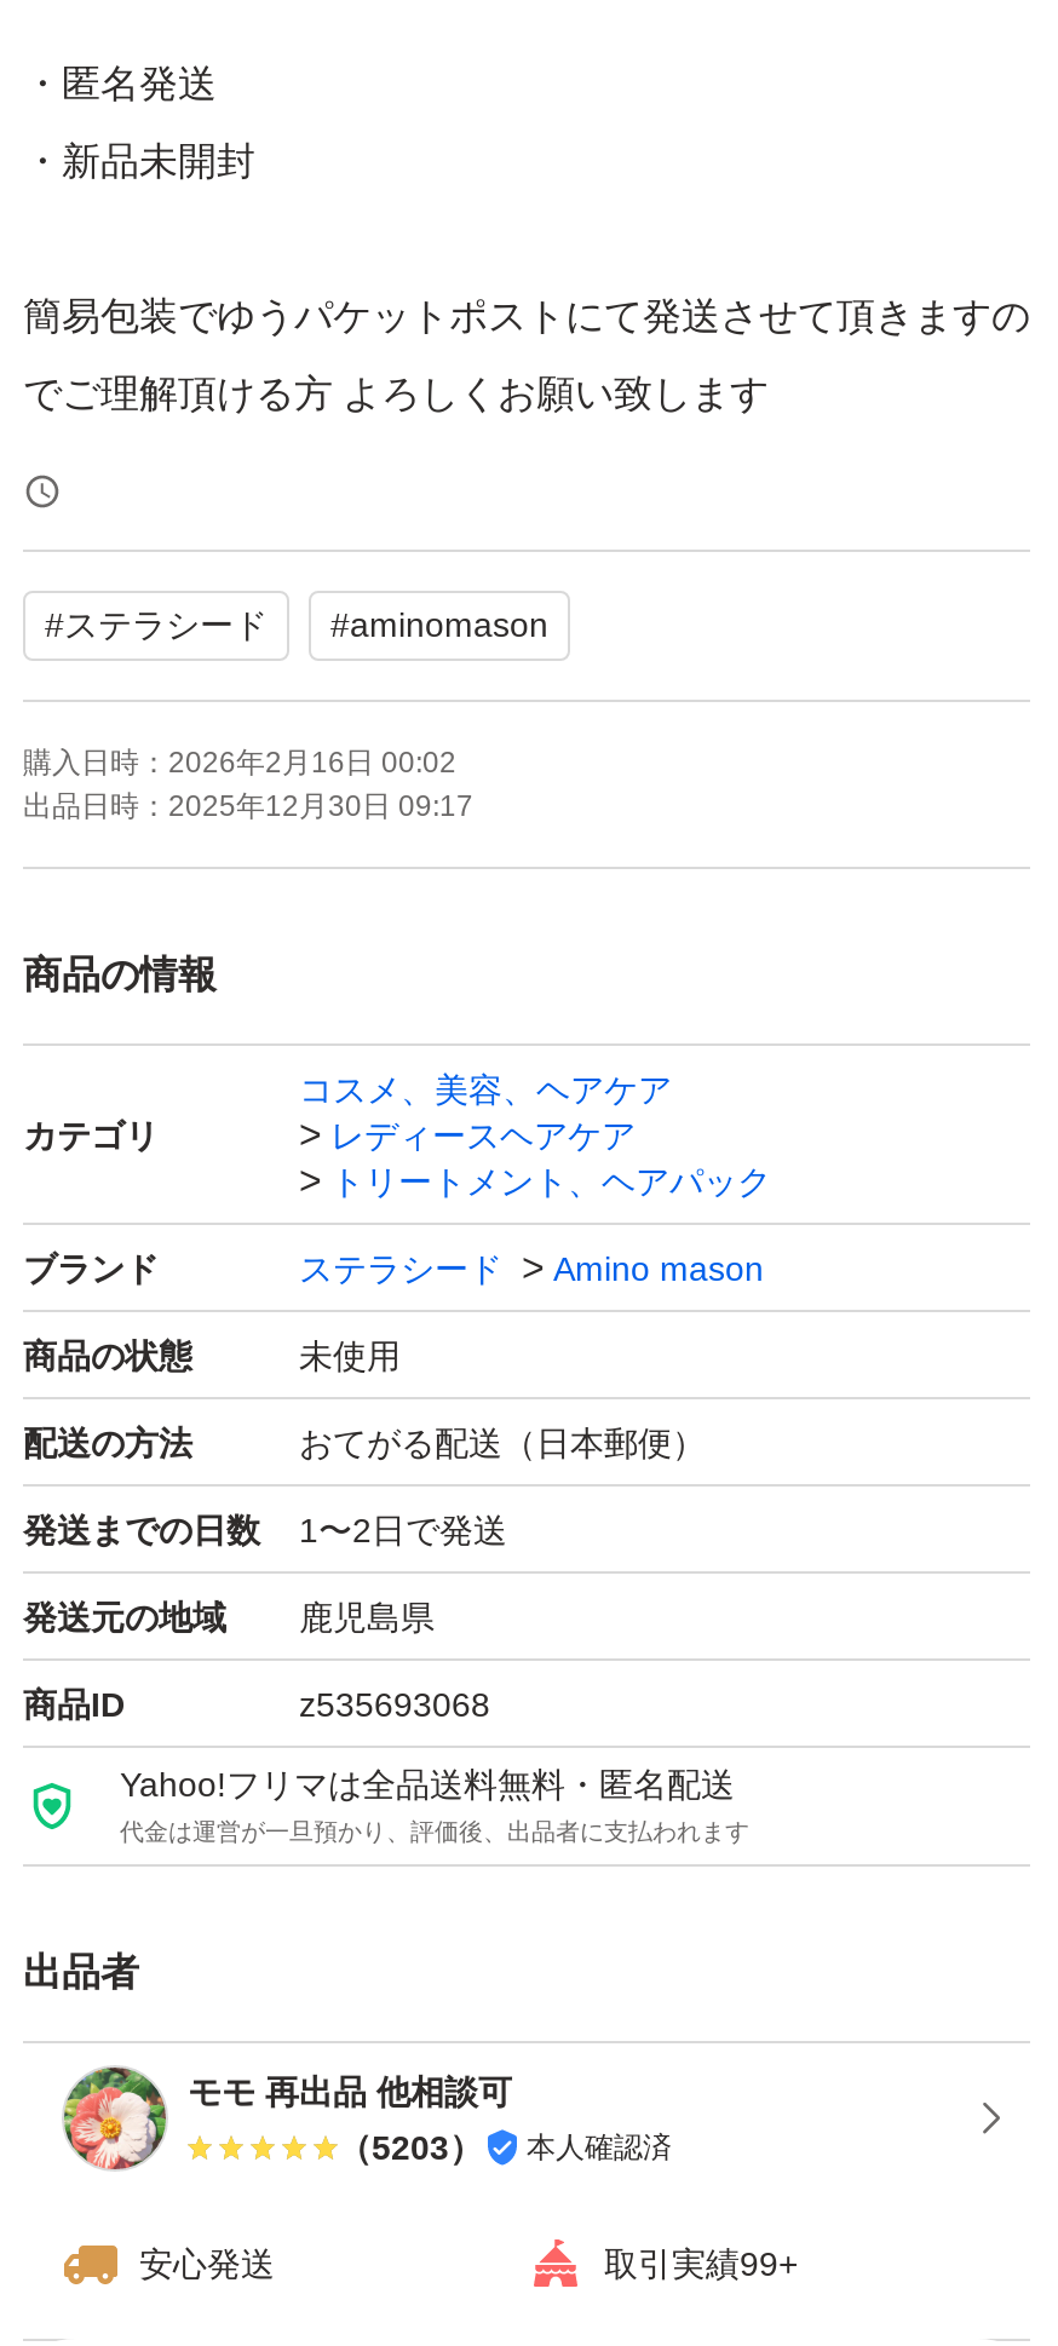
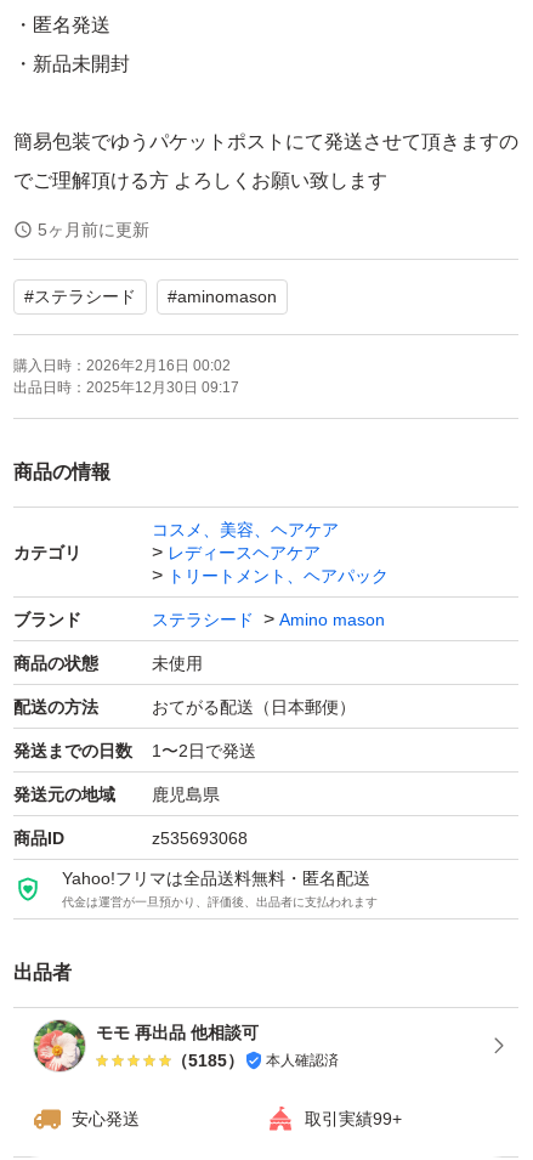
none -> [38,220,149,240] 5ヶ月前に更新
[338,2128,672,2167] （5203） 本人確認済 -> [171,1051,339,1070] （5185） 本人確認済

